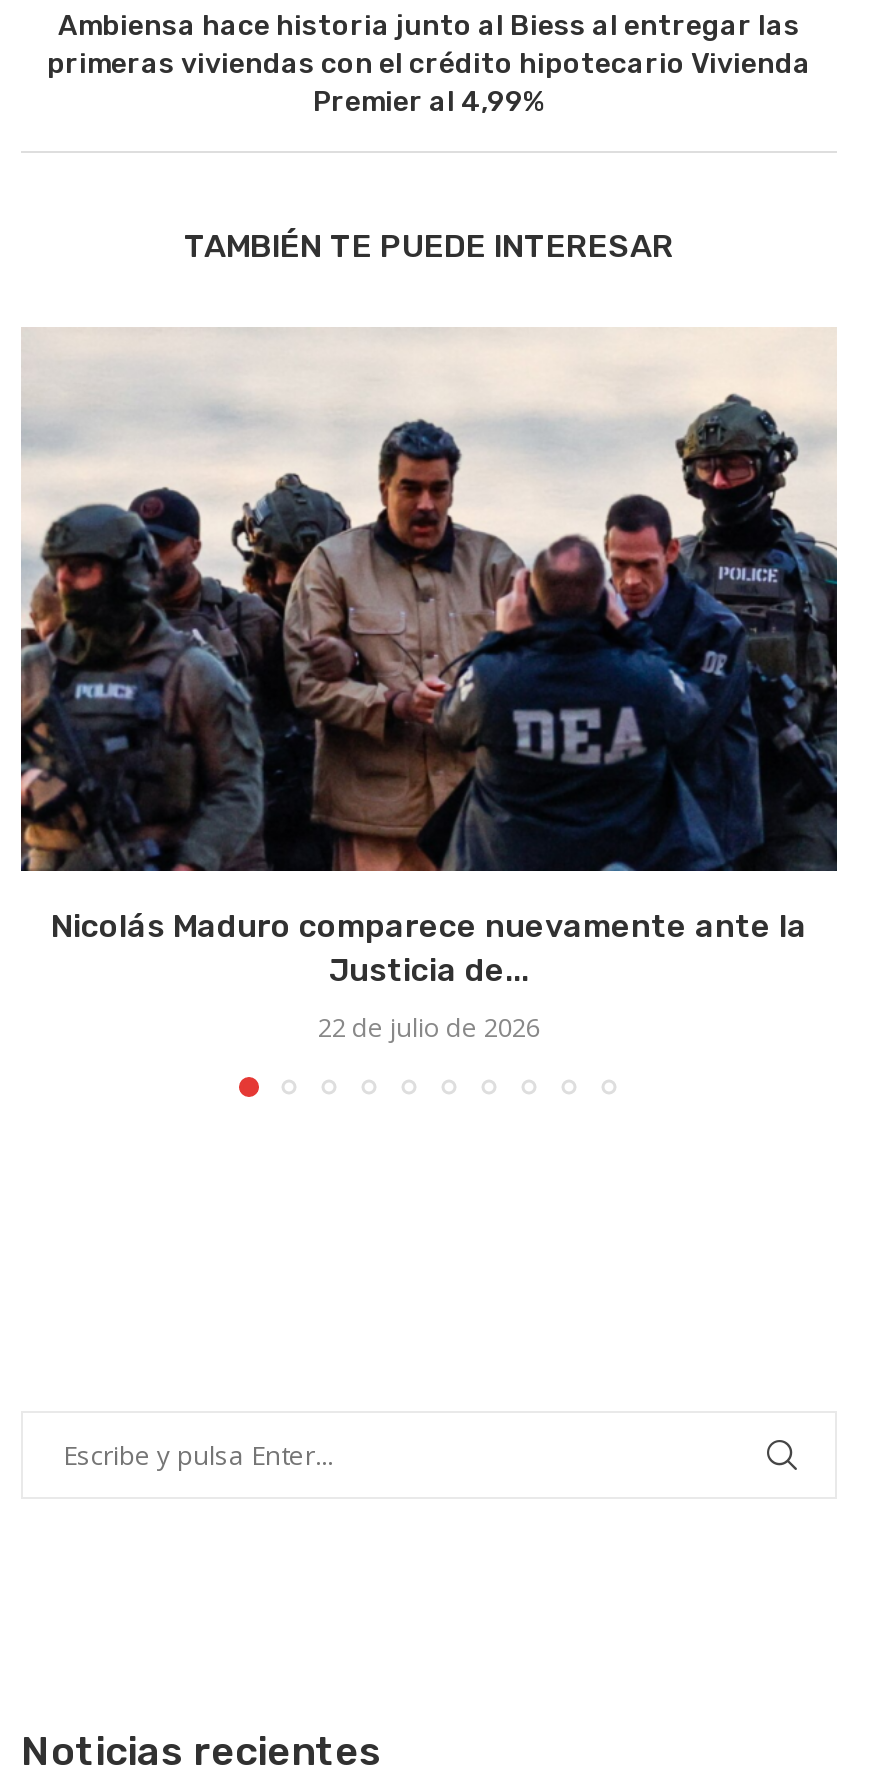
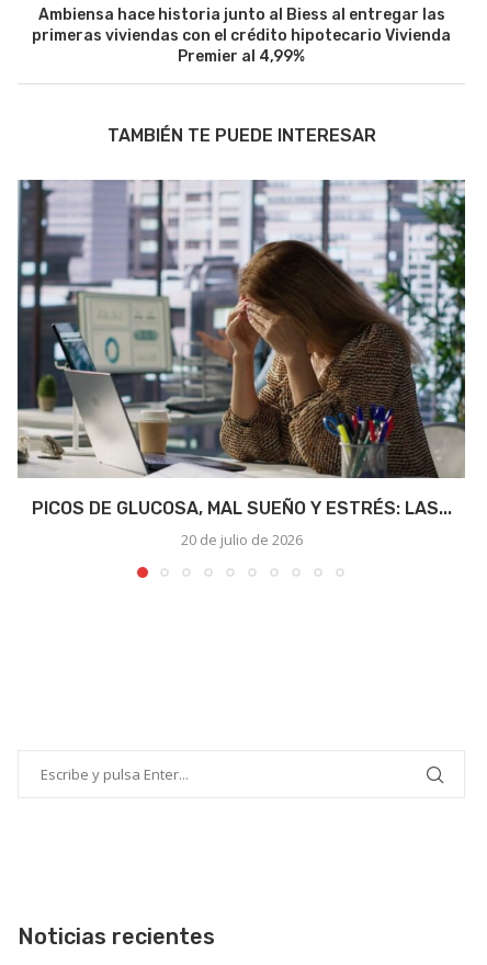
[21,328,837,990] [image] | Nicolás Maduro comparece nuevamente ante la | Justicia de... -> [16,179,466,518] [image] | PICOS DE GLUCOSA, MAL SUEÑO Y ESTRÉS: LAS...
[318,1010,540,1046] 22 de julio de 2026 -> [180,529,302,549] 20 de julio de 2026

